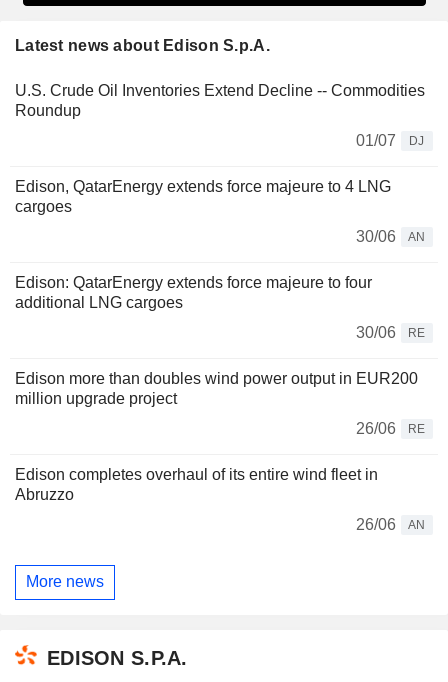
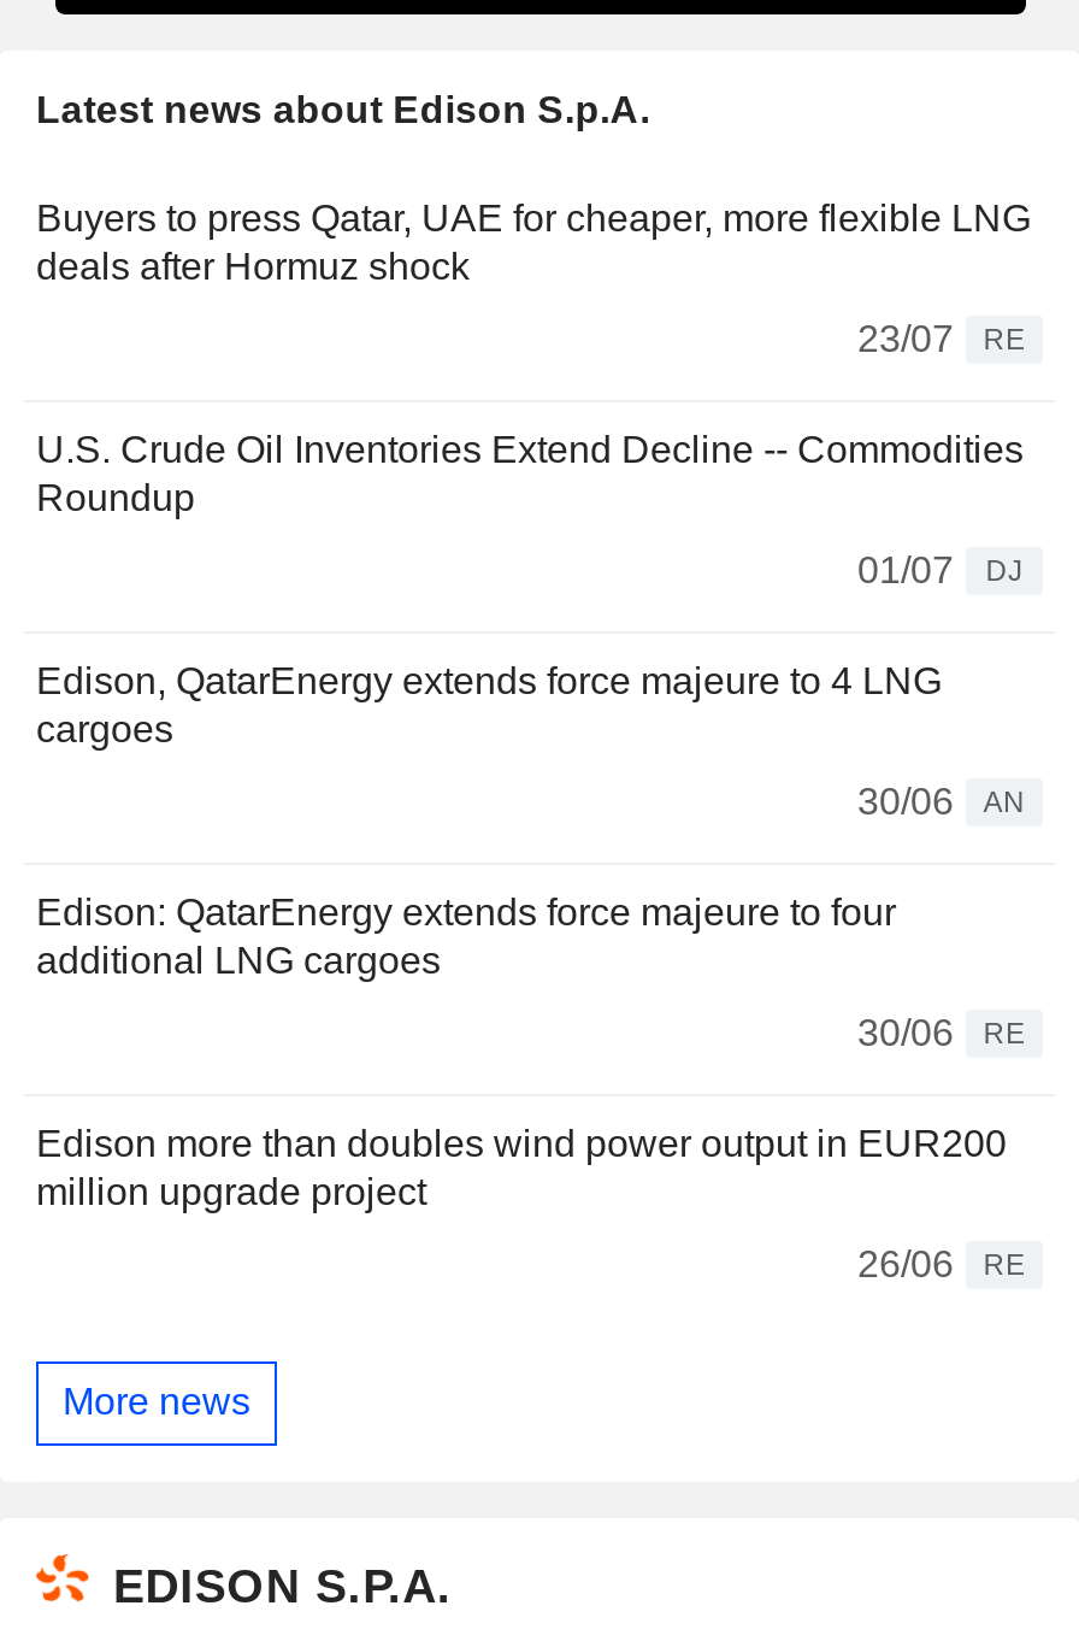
none -> [36,197,1031,359] Buyers to press Qatar, UAE for cheaper, more flexible LNG | deals after Hormuz shock | 23/07 | RE
moved [15,82,426,437] -> [36,429,1025,1284]: U.S. Crude Oil Inventories Extend Decline -- Commodities | Roundup | 01/07 | ... | 26/06 | RE
[15,466,426,533] Edison completes overhaul of its entire wind fleet in | Abruzzo | 26/06 | AN -> none

